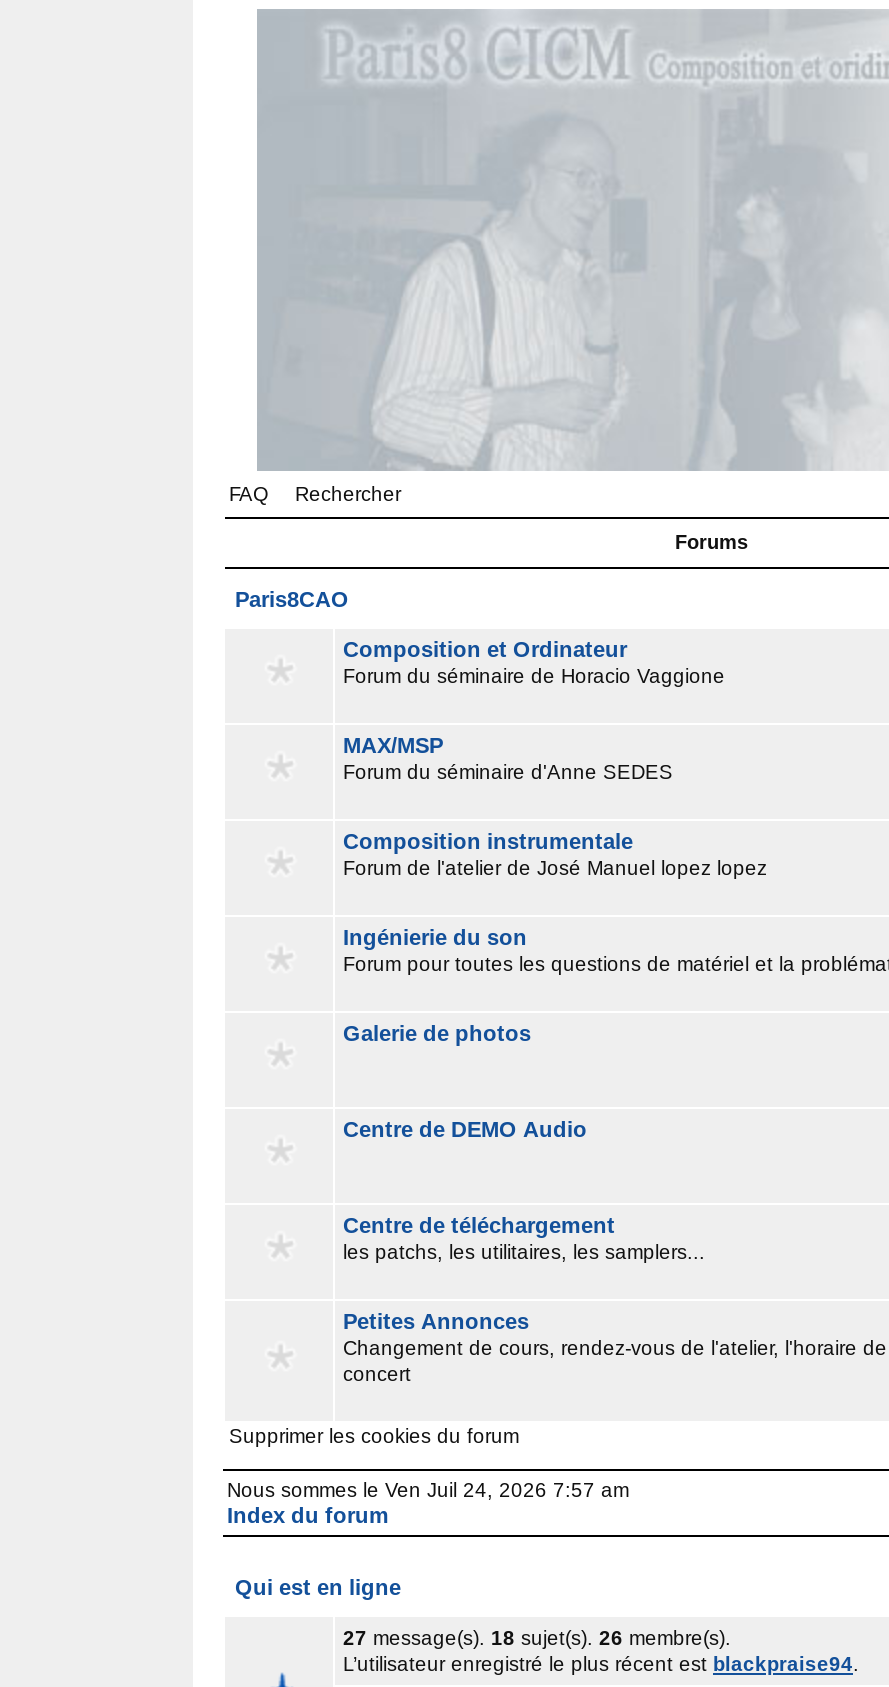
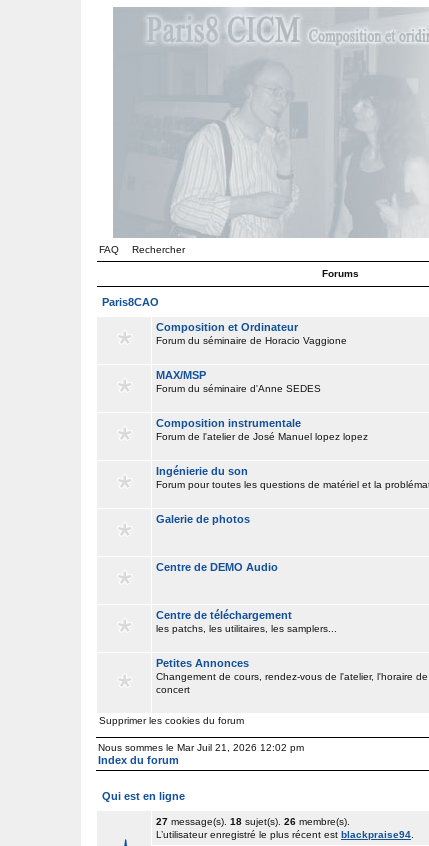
[227,1479,629,1501] Nous sommes le Ven Juil 24, 2026 7:57 am -> [98,742,304,753] Nous sommes le Mar Juil 21, 2026 12:02 pm

